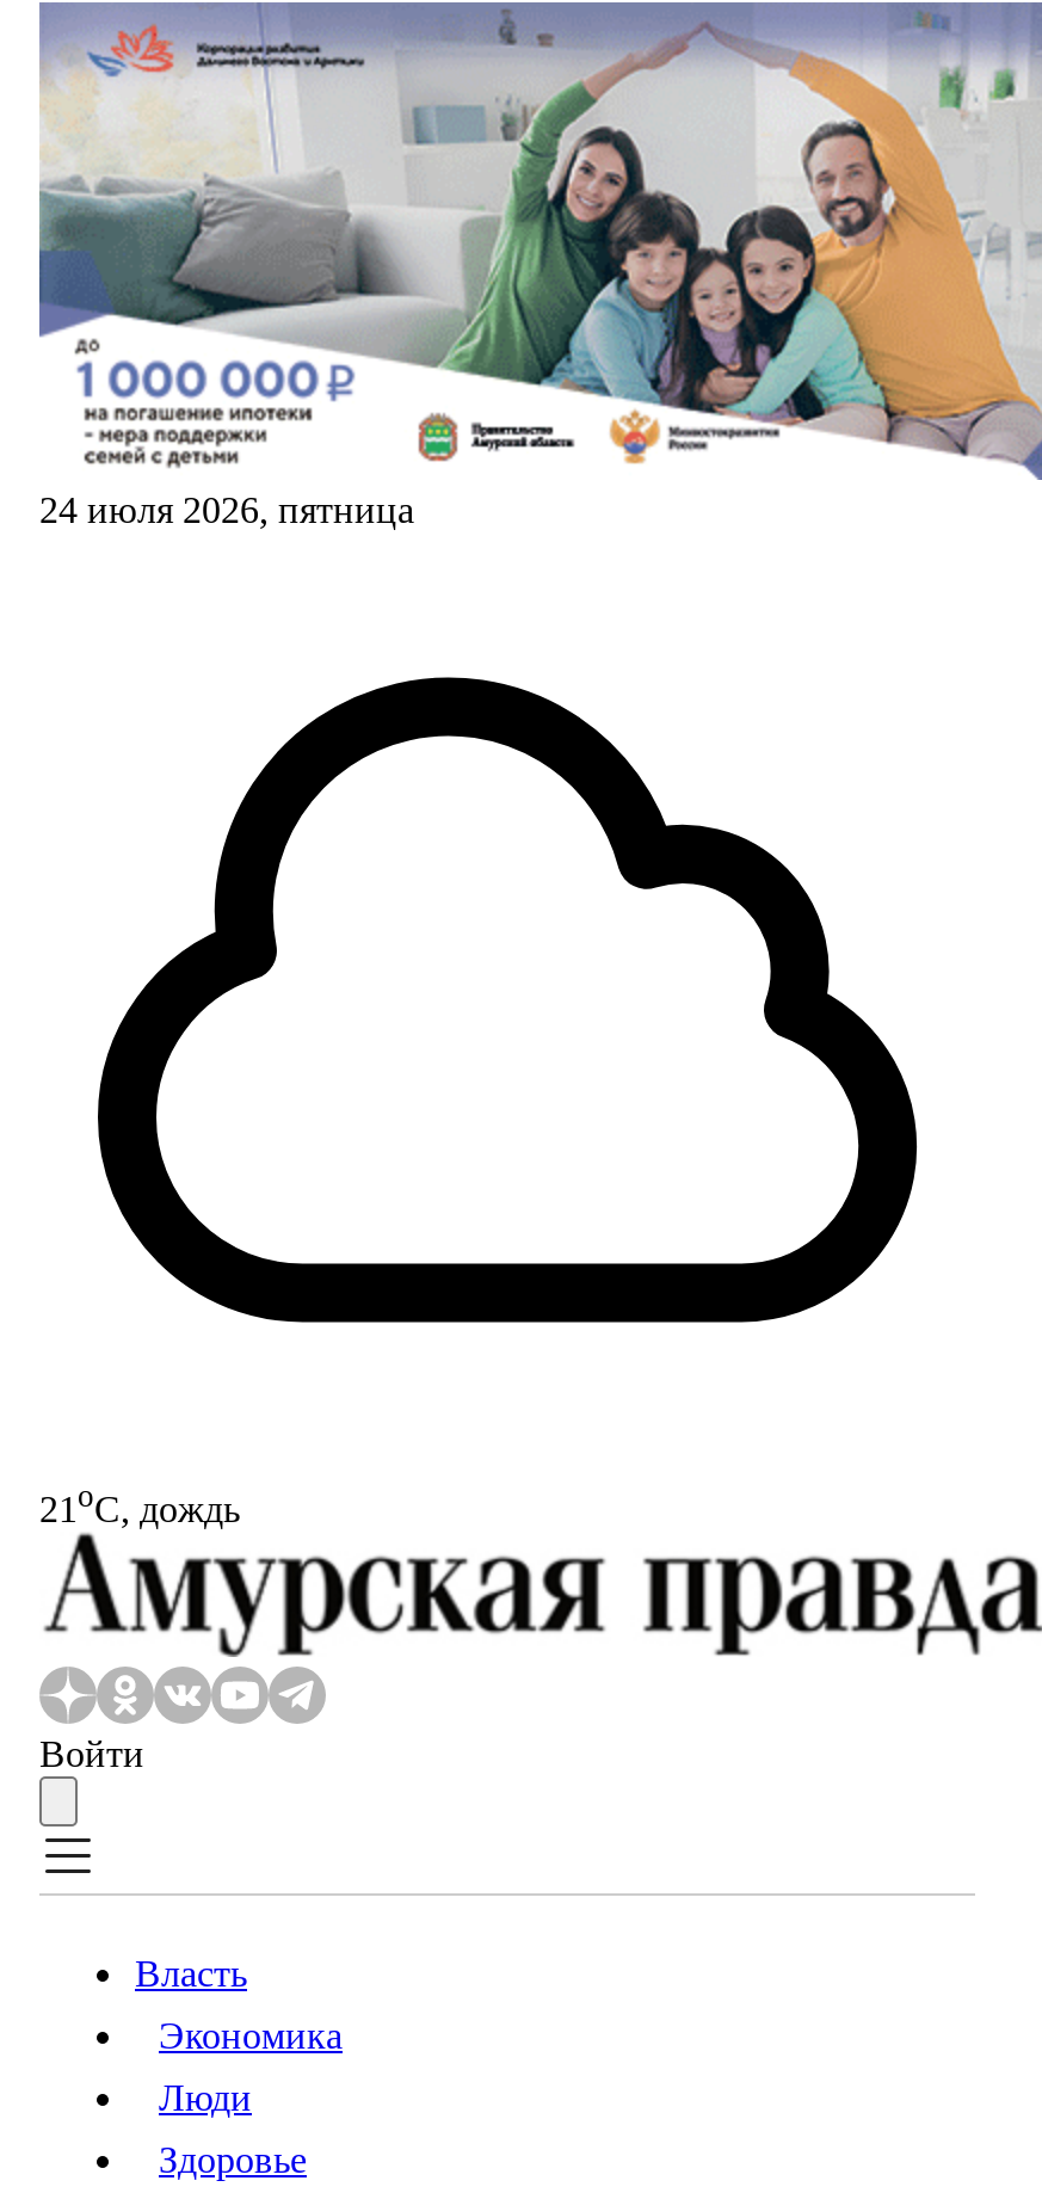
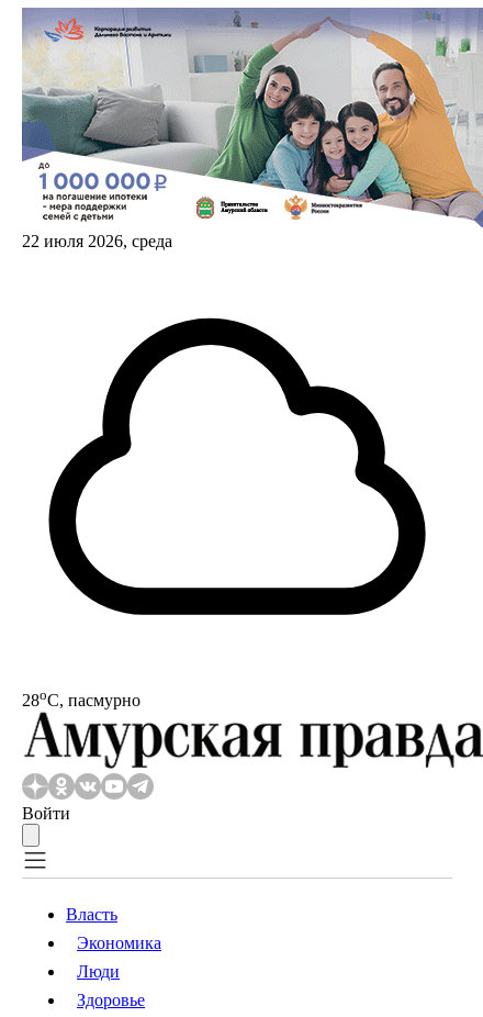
[39,489,414,530] 24 июля 2026, пятница -> [22,232,172,250] 22 июля 2026, среда
[39,1478,240,1529] 21oС, дождь -> [22,686,141,710] 28oС, пасмурно

